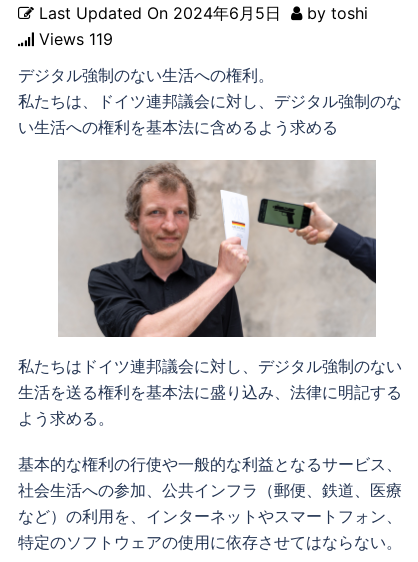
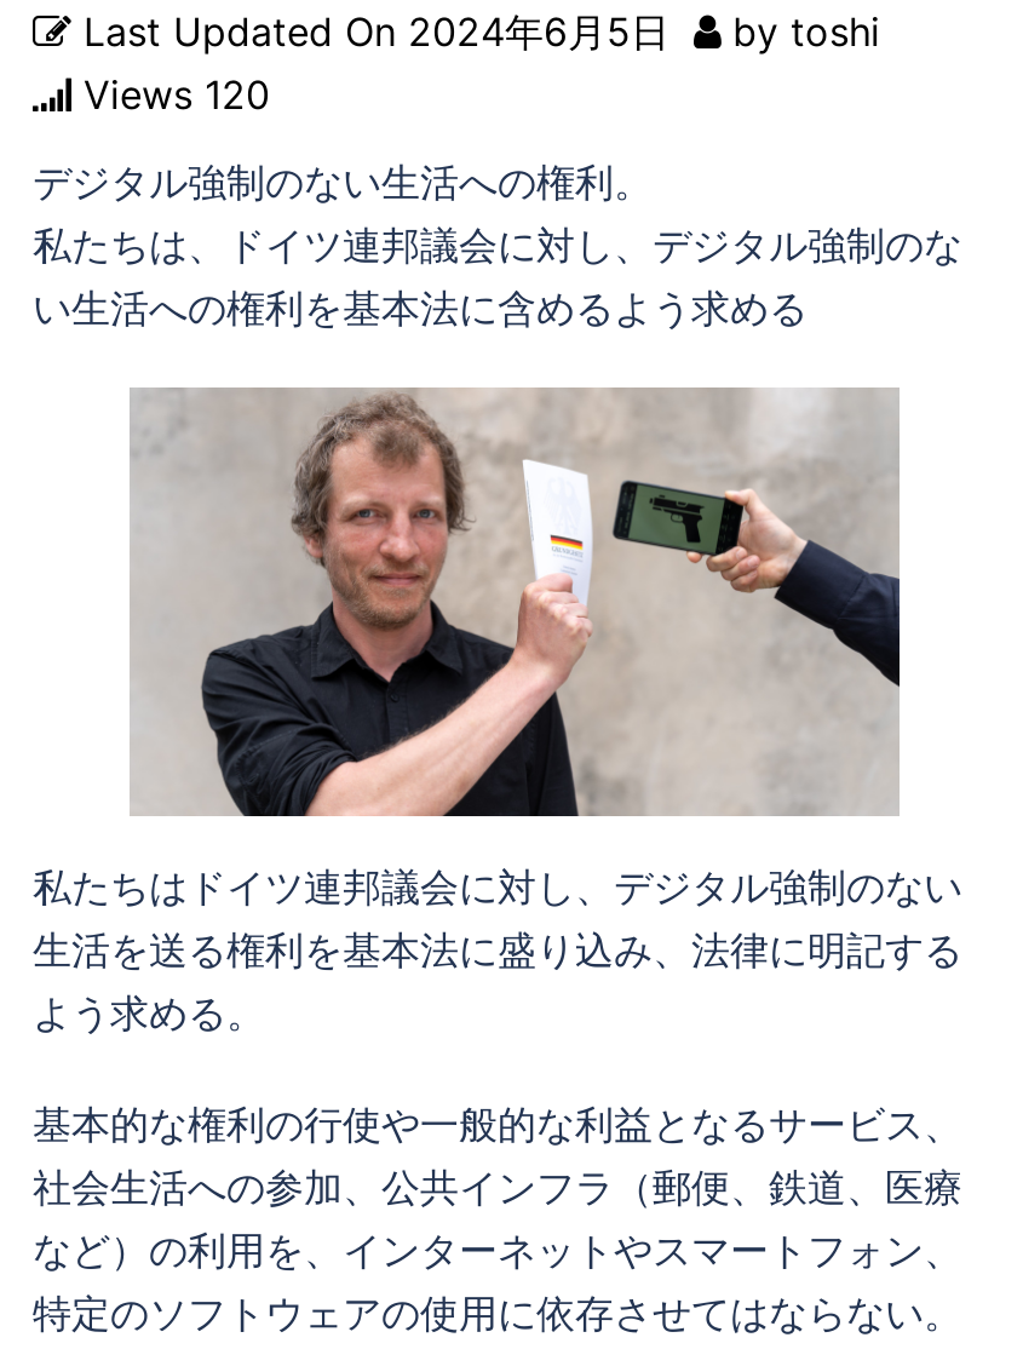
[39,29,113,49] Views 119 -> [84,71,270,119] Views 120

